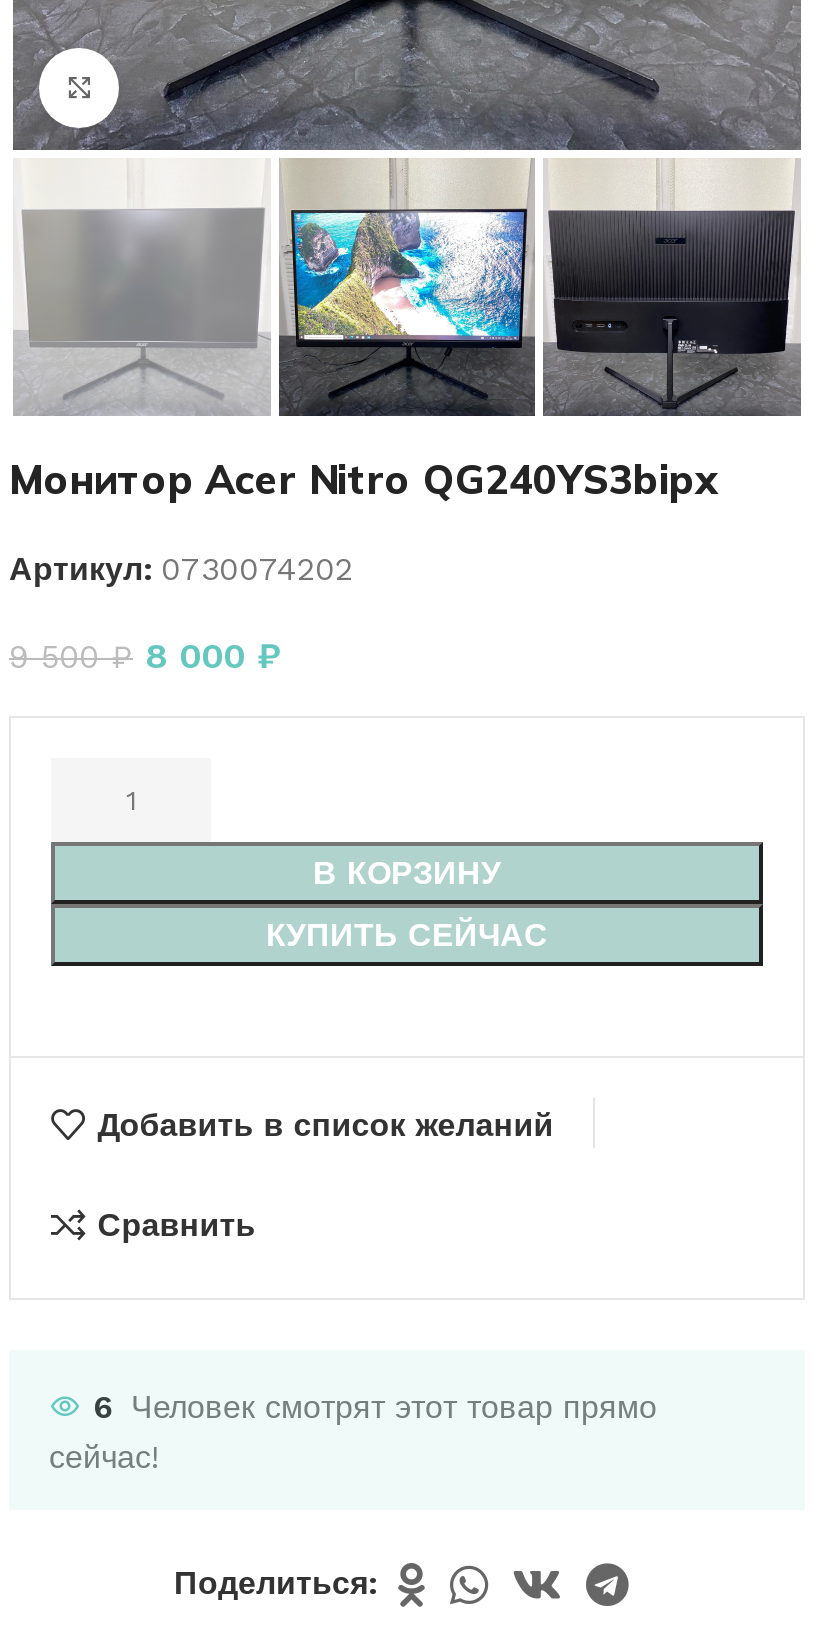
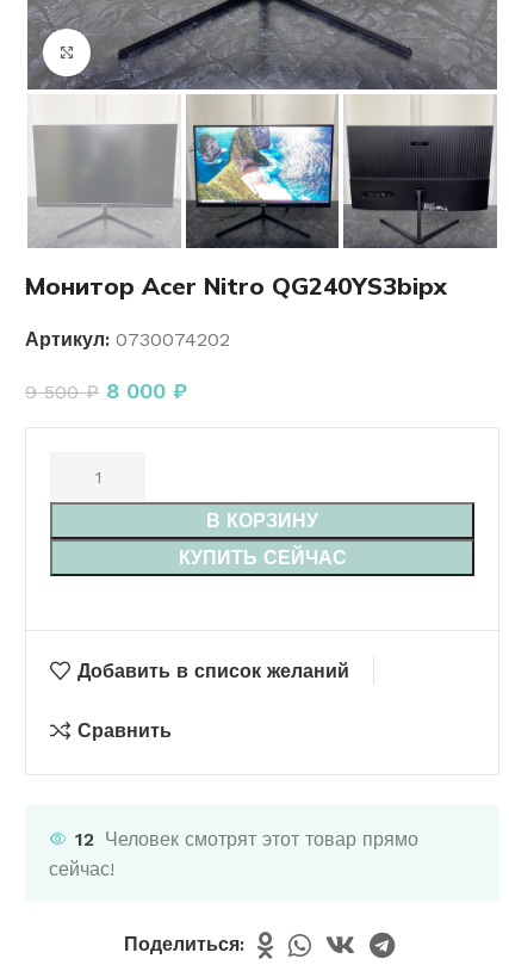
[93,1387,657,1425] 6 Человек смотрят этот товар прямо -> [75,827,418,850] 12 Человек смотрят этот товар прямо

